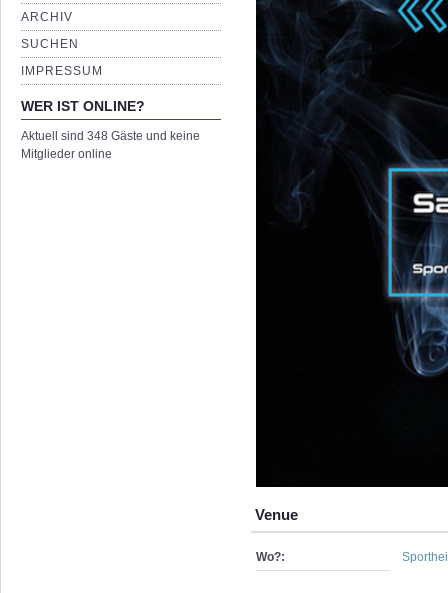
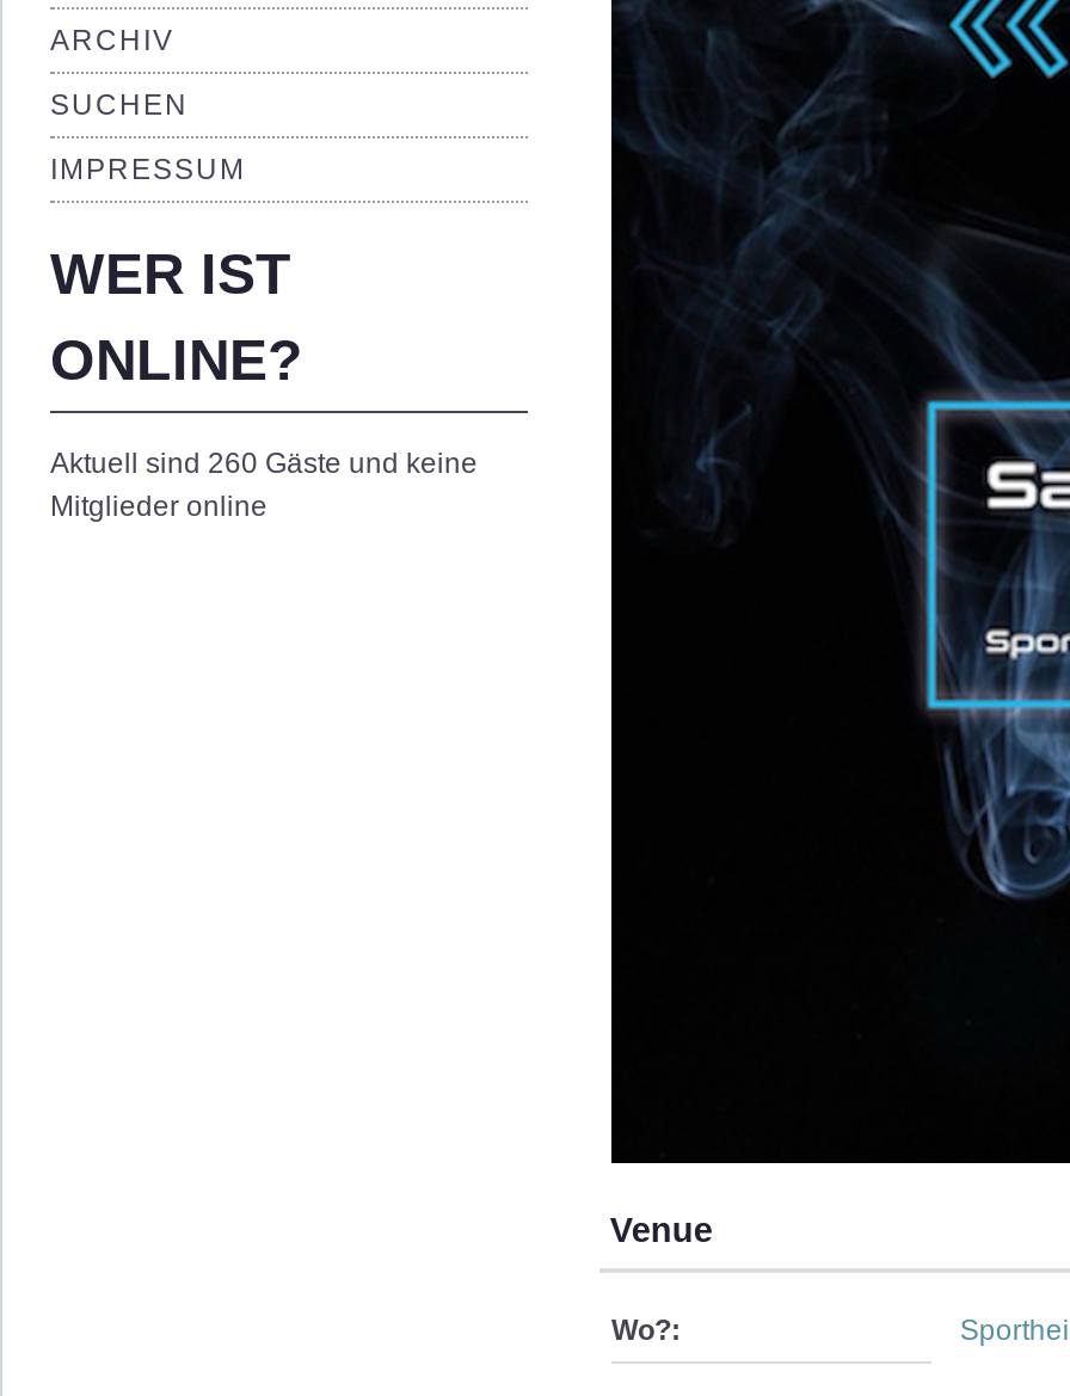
[21,129,200,143] Aktuell sind 348 Gäste und keine -> [50,446,478,480] Aktuell sind 260 Gäste und keine
moved [21,147,112,161] -> [50,489,267,523]: Mitglieder online

